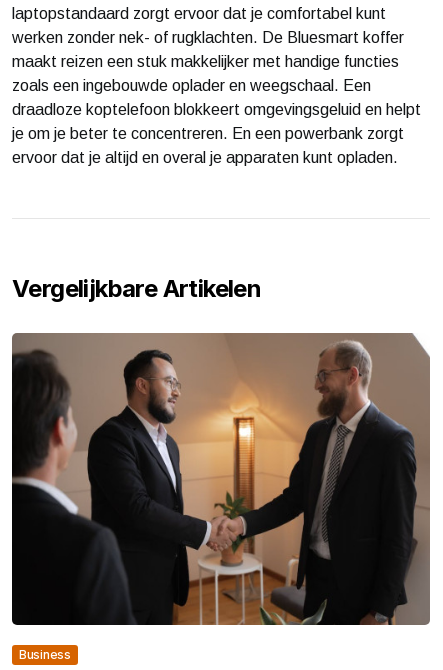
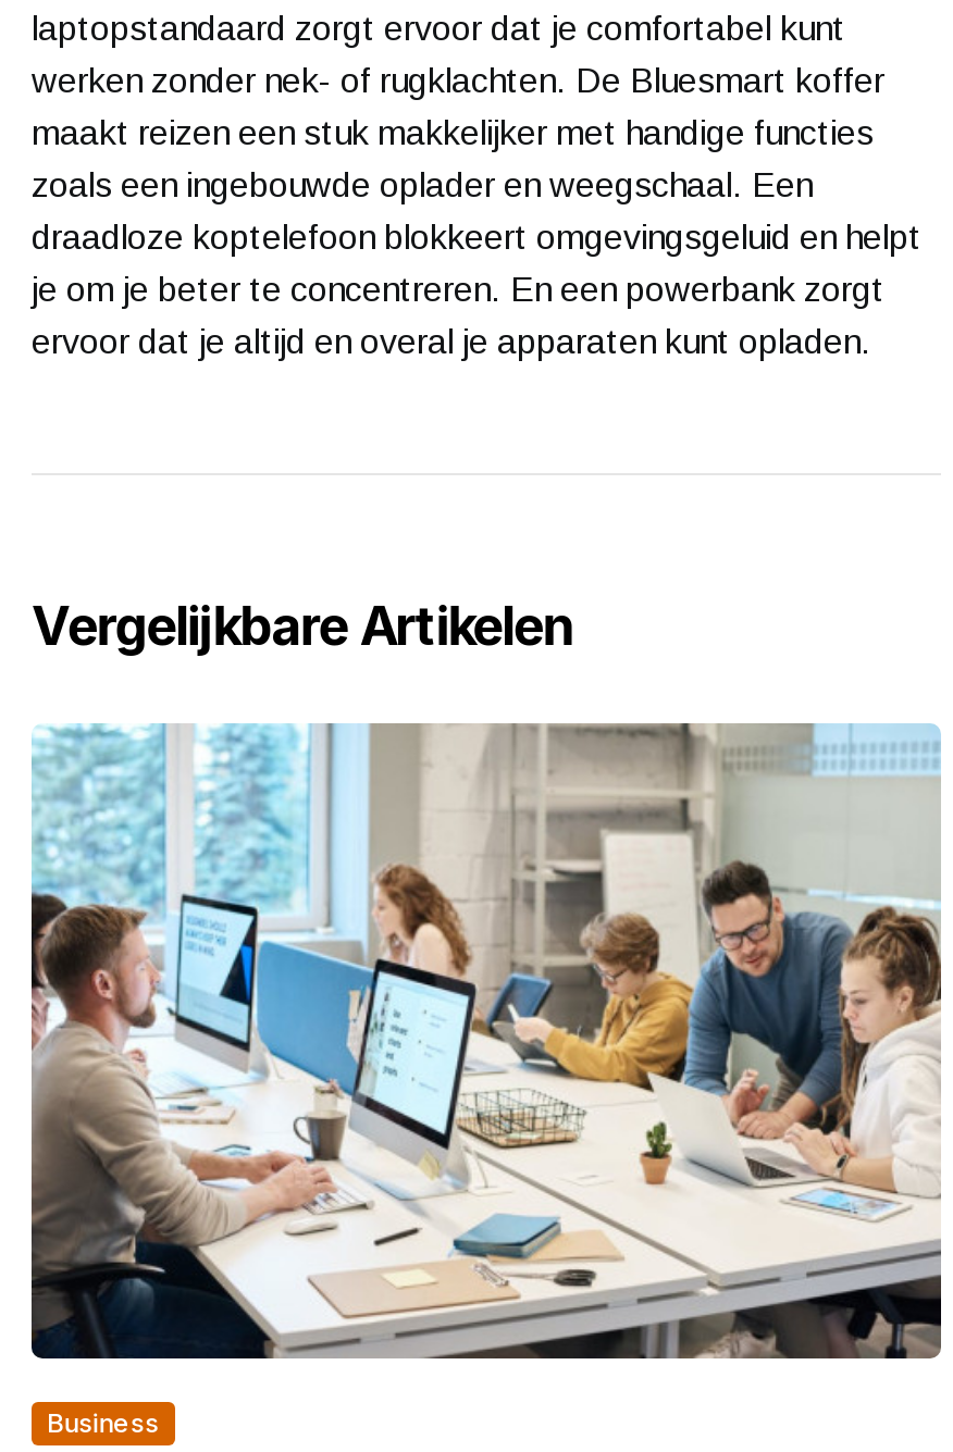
[11,332,431,626] [image] -> [29,723,943,1361] [image]

